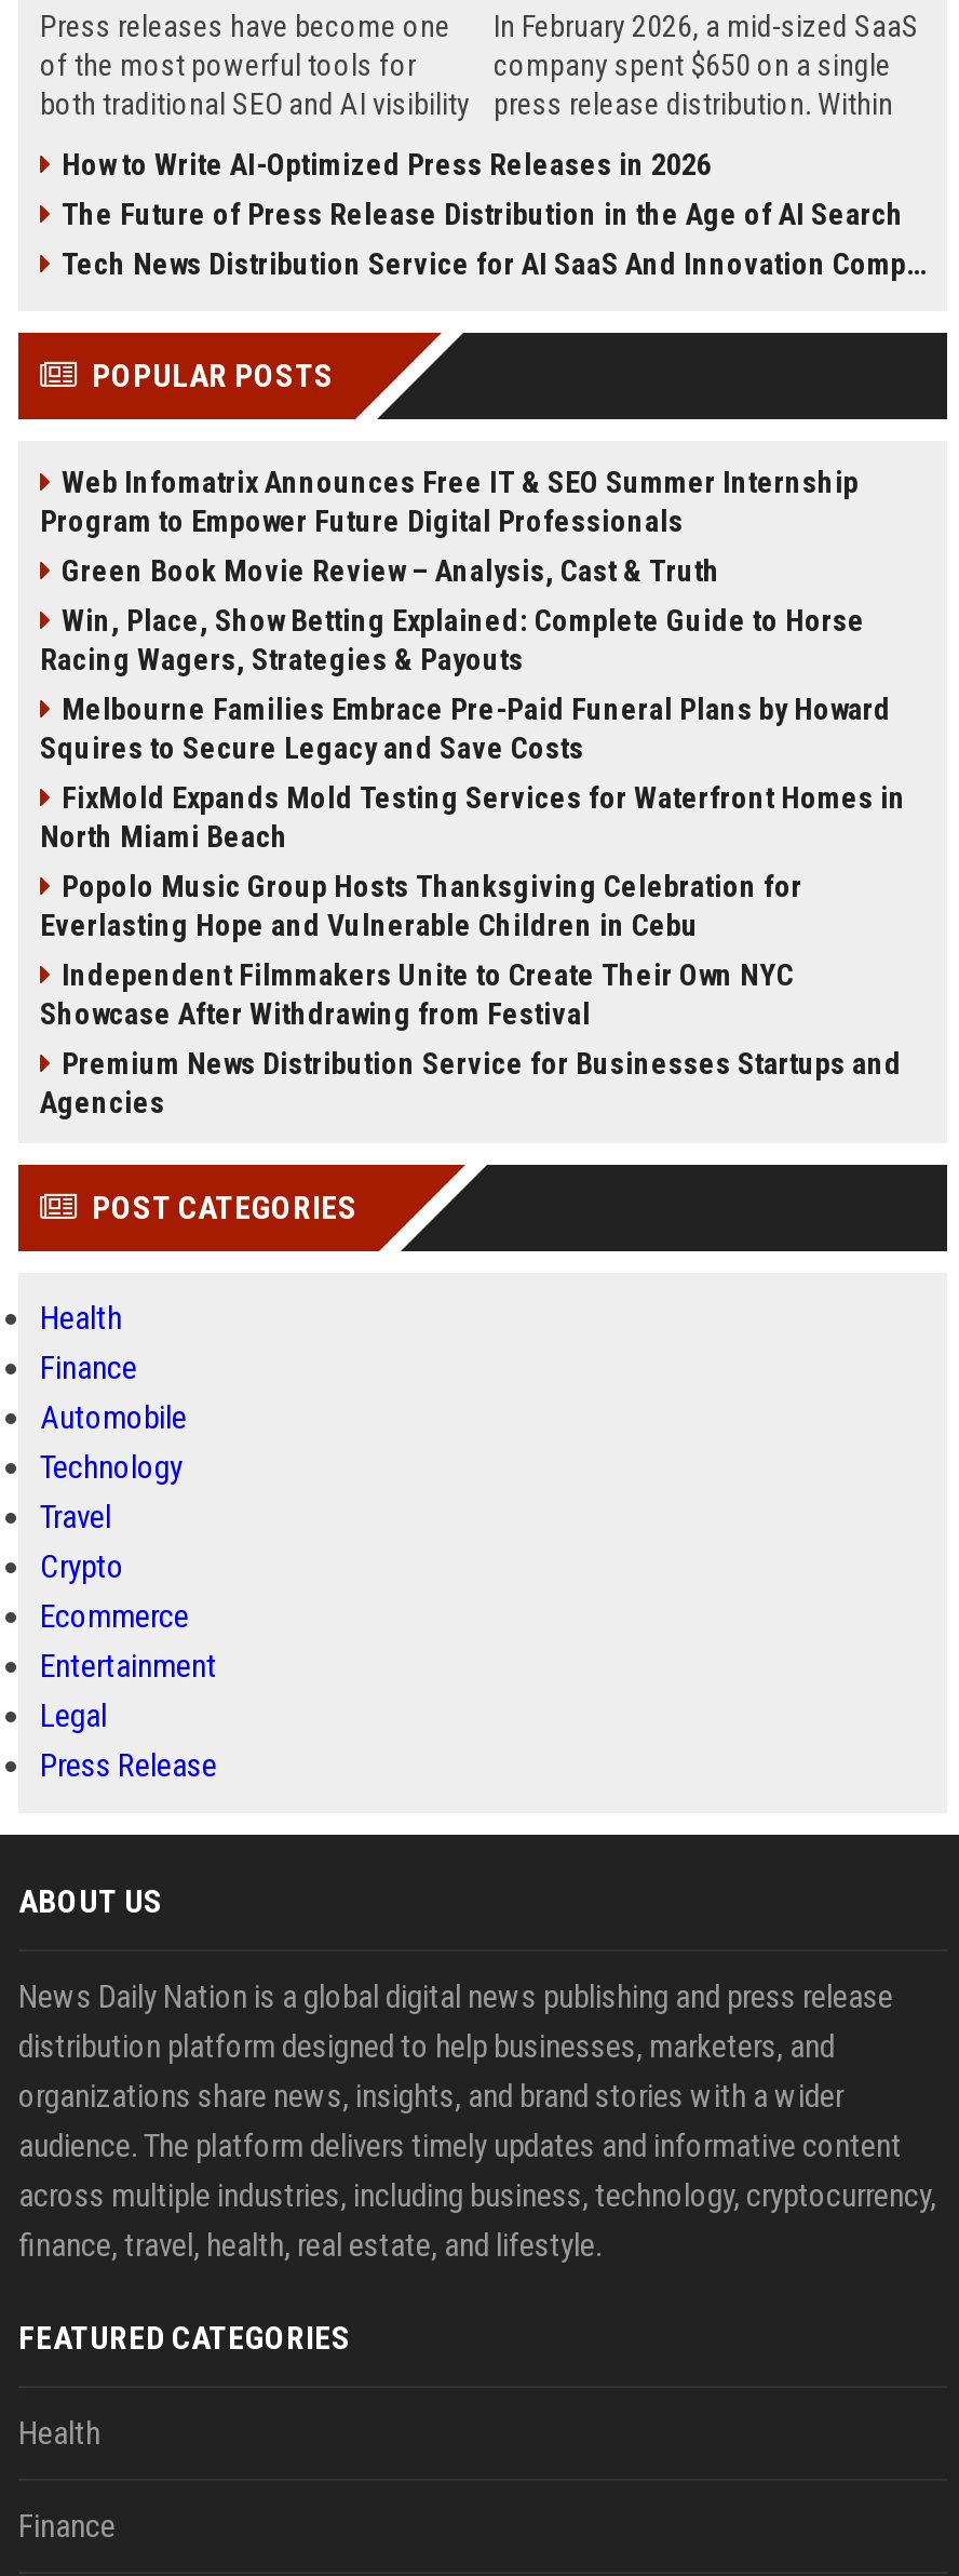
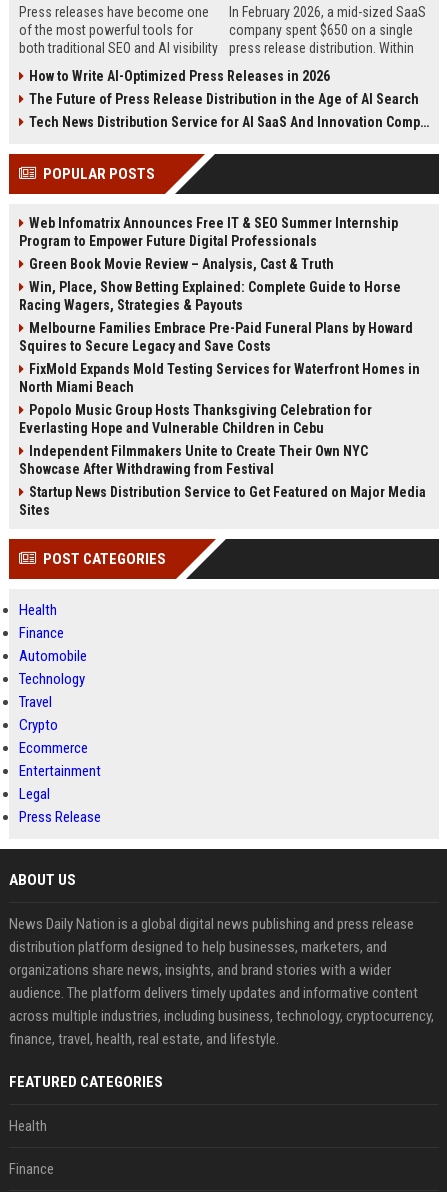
[40,1046,902,1119] Premium News Distribution Service for Businesses Startups and | Agencies -> [19,484,426,518] Startup News Distribution Service to Get Featured on Major Media | Sites

